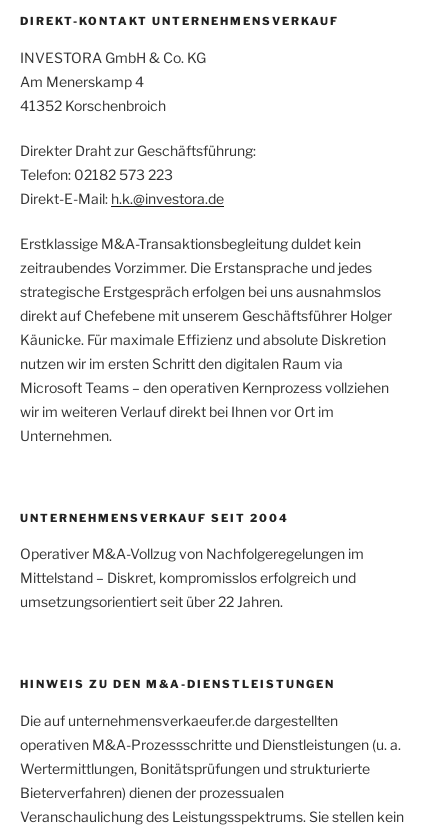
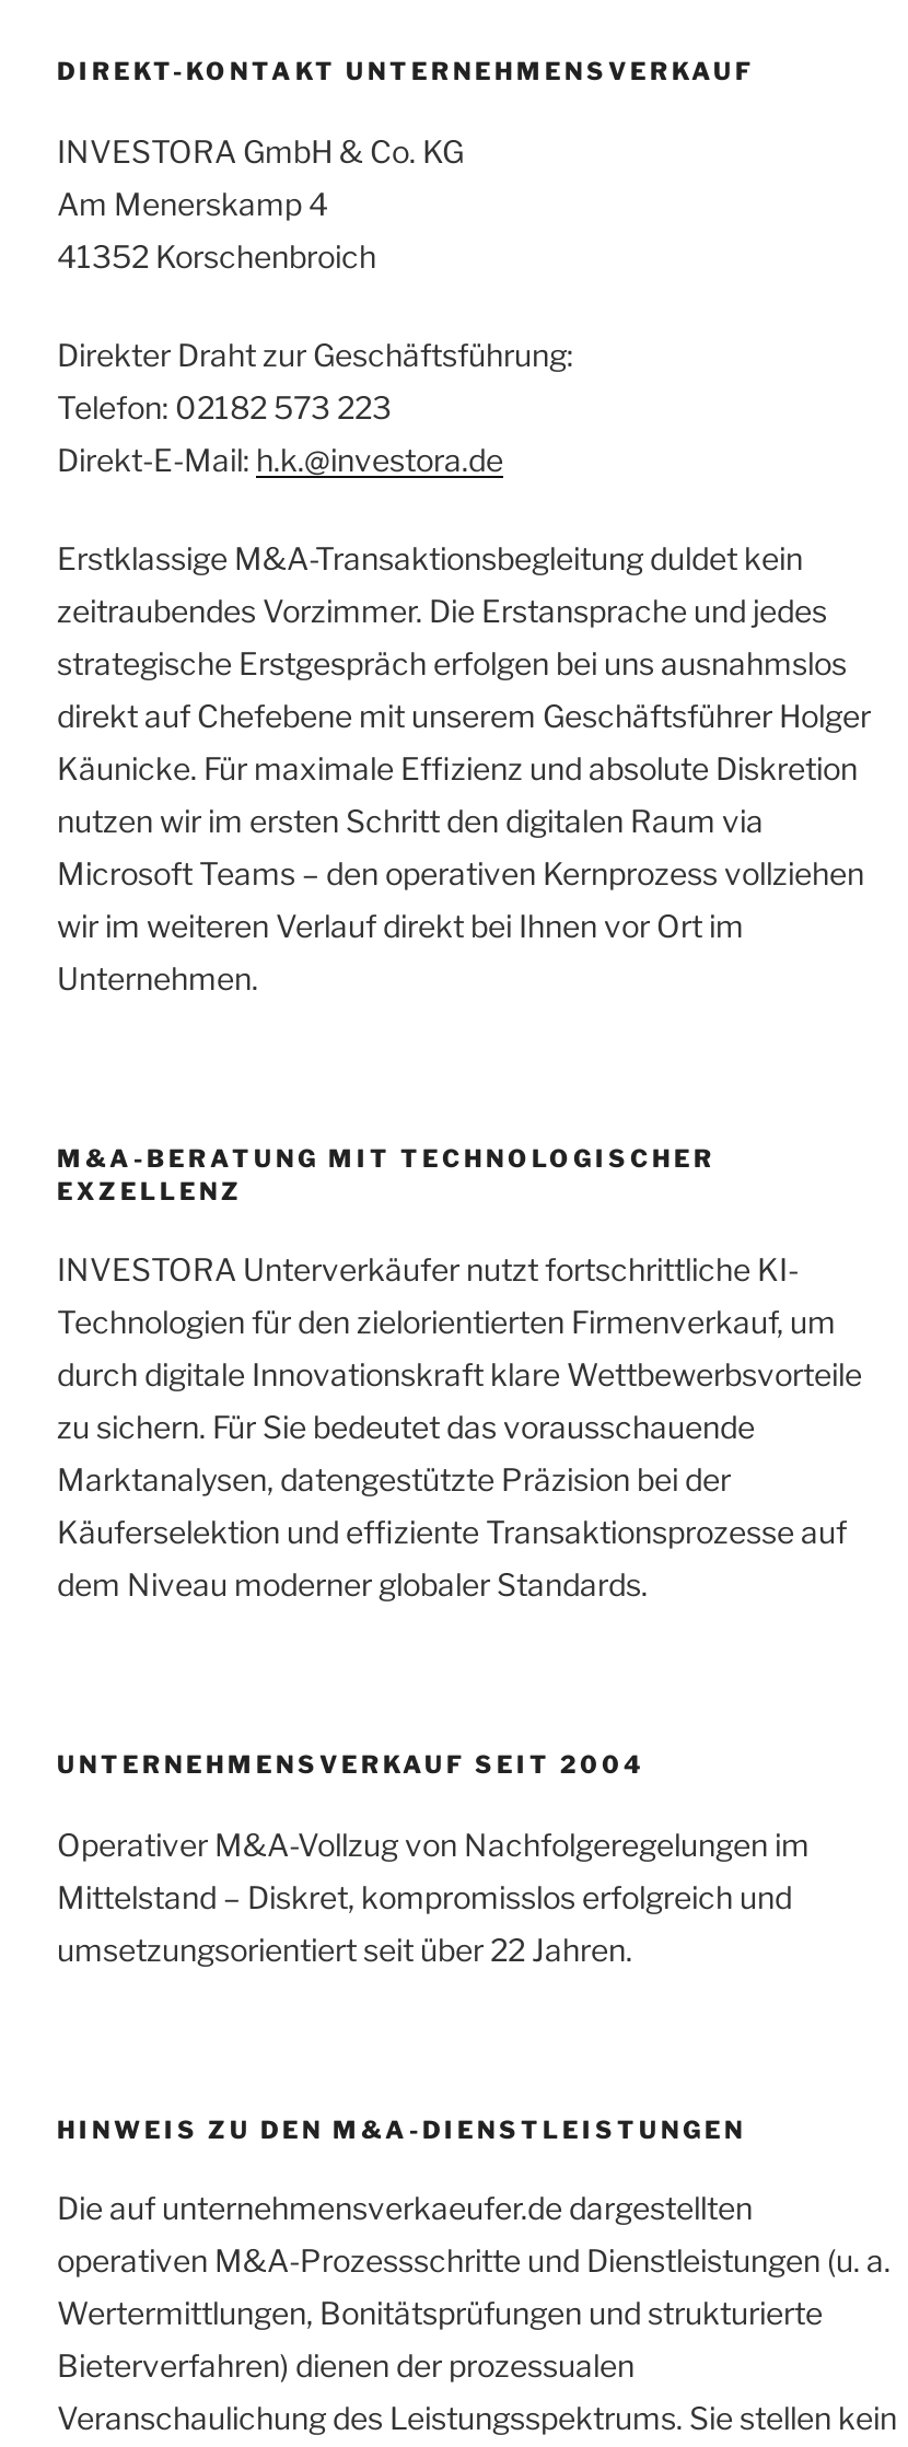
none -> [57,1143,862,1603] M&A-BERATUNG MIT TECHNOLOGISCHER | EXZELLENZ | INVESTORA Unterverkäufer nutzt fortschrittliche KI- | Technologien für den zielorientierten Firmenverkauf, um | durch digitale Innovationskraft klare Wettbewerbsvorteile | zu sichern. Für Sie bedeutet das vorausschauende | Marktanalysen, datengestützte Präzision bei der | Käuferselektion und effiziente Transaktionsprozesse auf | dem Niveau moderner globaler Standards.

